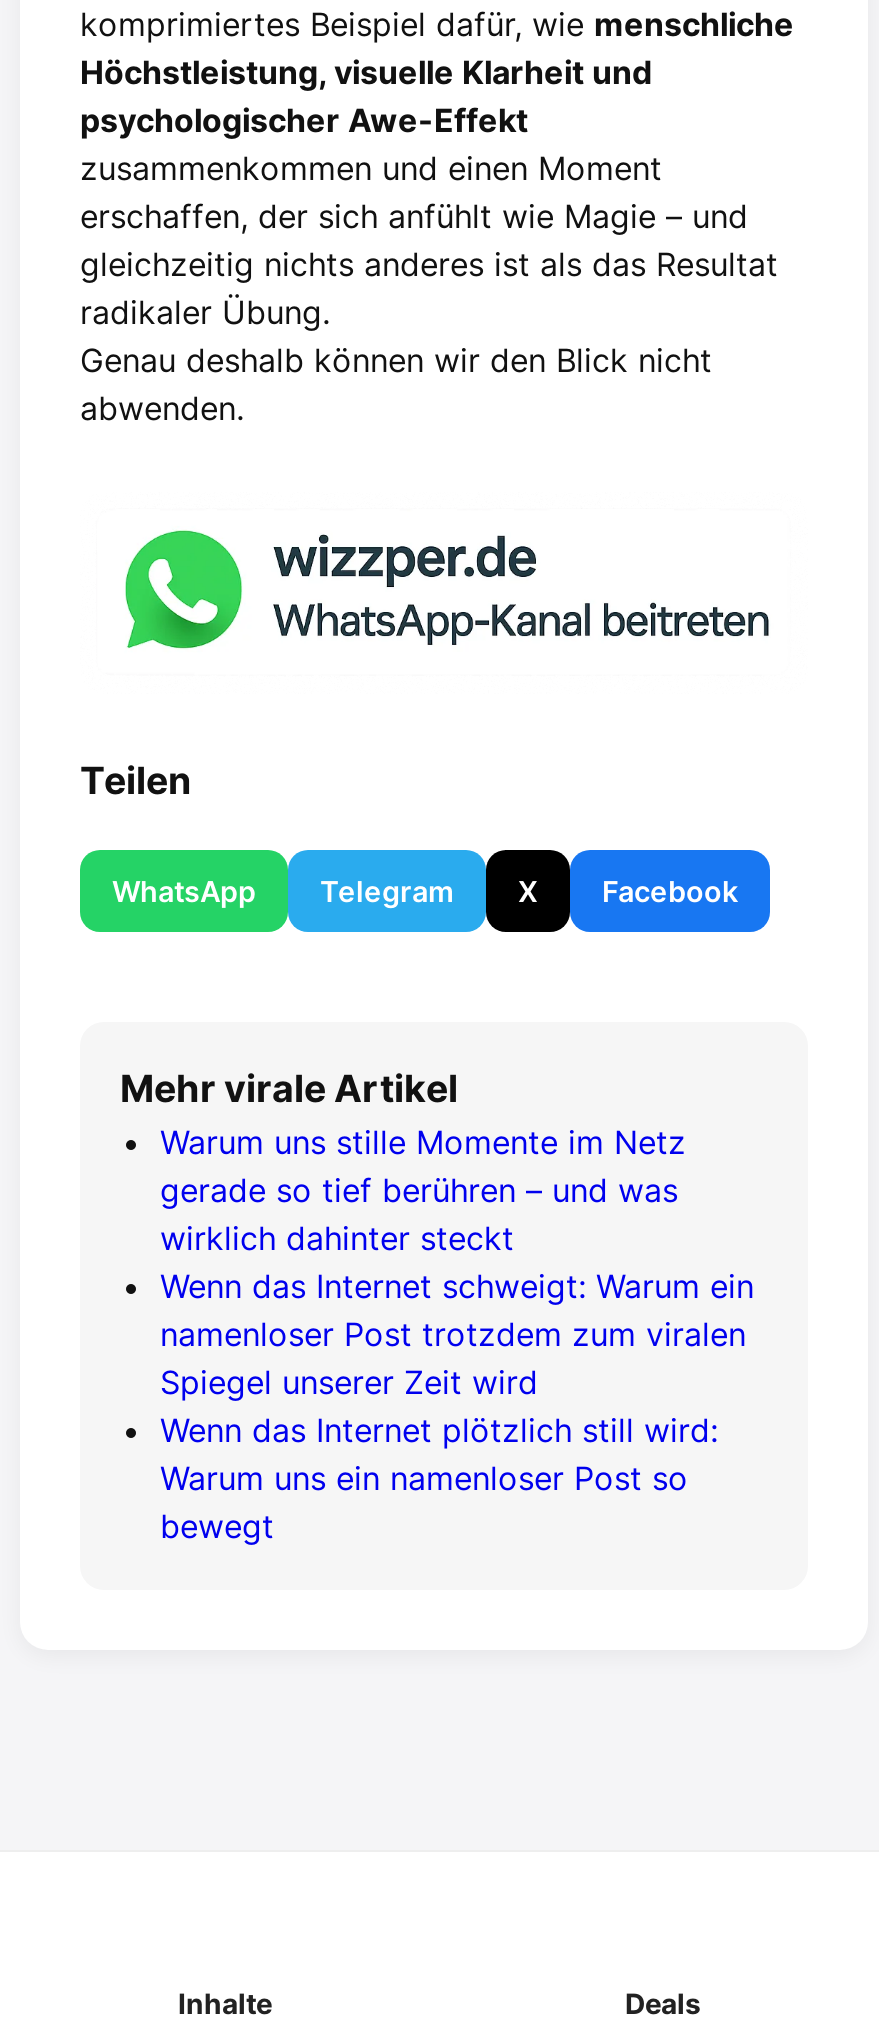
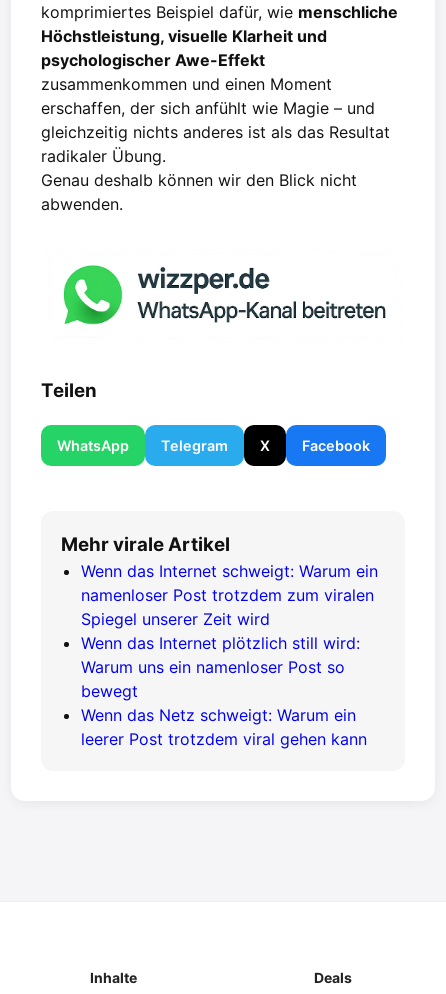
[160,1122,686,1258] Warum uns stille Momente im Netz | gerade so tief berühren – und was | wirklich dahinter steckt -> none
moved [160,1266,754,1546] -> [81,561,378,701]: Wenn das Internet schweigt: Warum ein | namenloser Post trotzdem zum viralen | Spiegel unserer Zeit wird | Wenn das Internet plötzlich still wird: | Warum uns ein namenloser Post so | bewegt
none -> [81,705,367,749] Wenn das Netz schweigt: Warum ein | leerer Post trotzdem viral gehen kann

